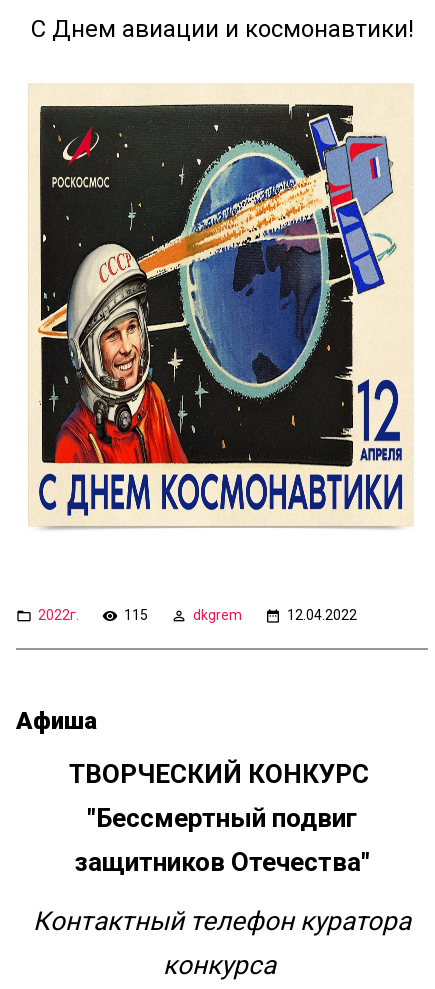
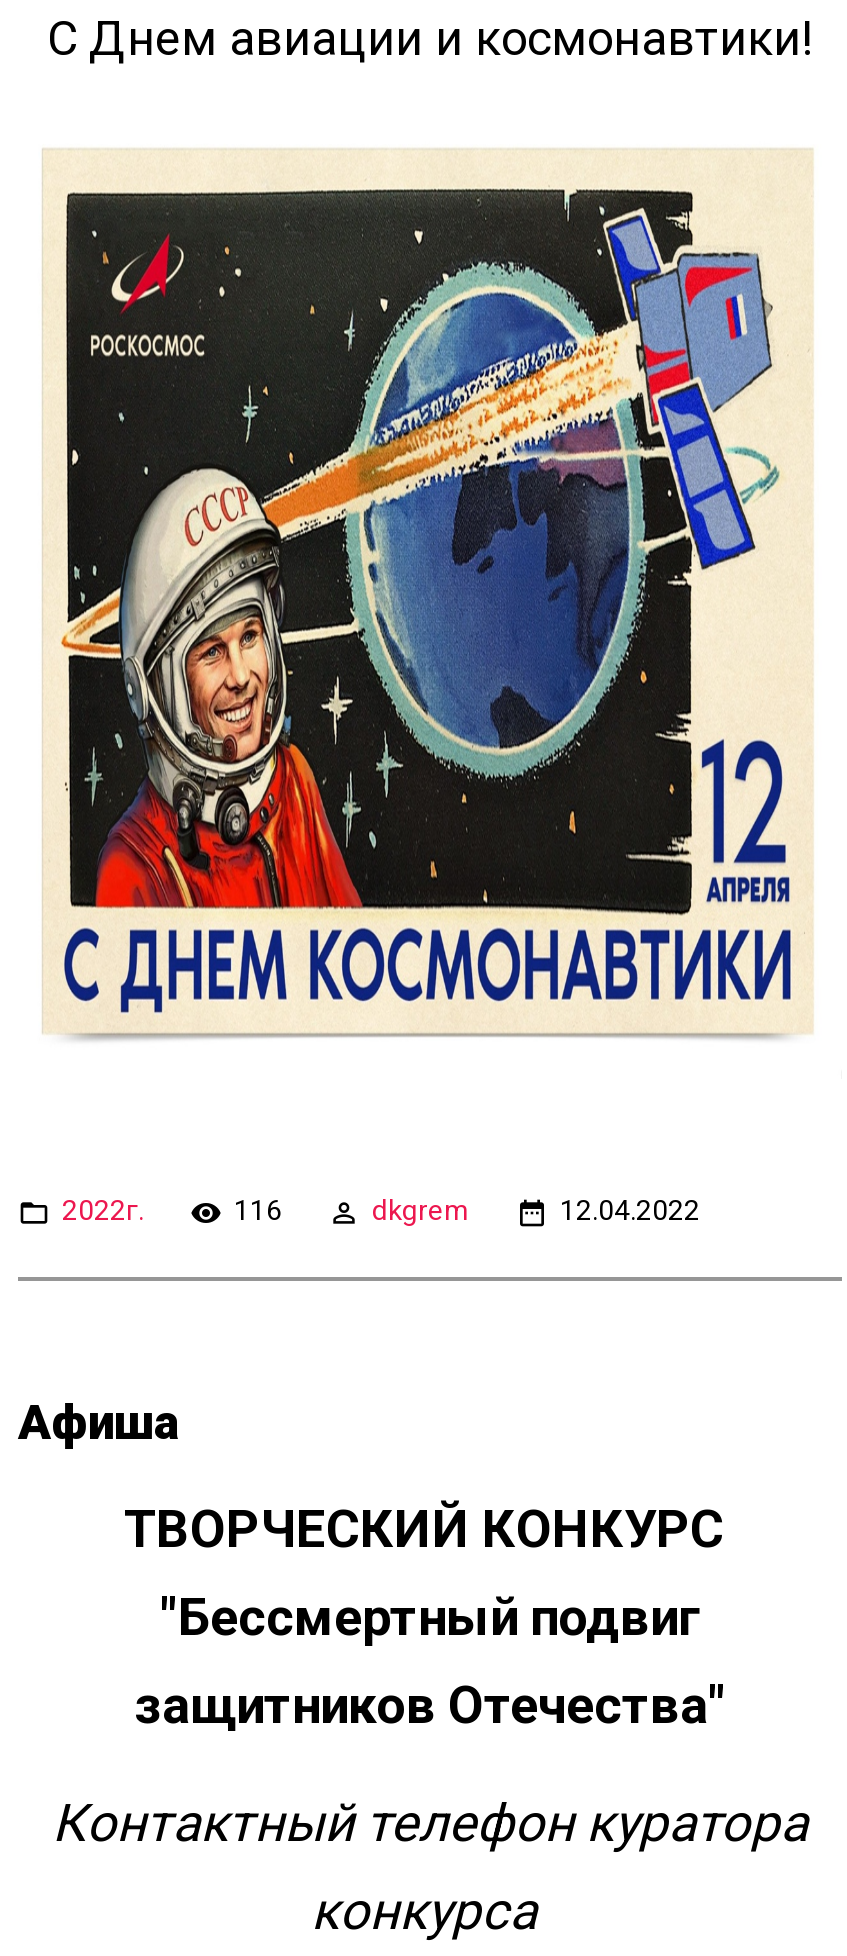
[124,607,148,623] 115 -> [234,1194,282,1226] 116

